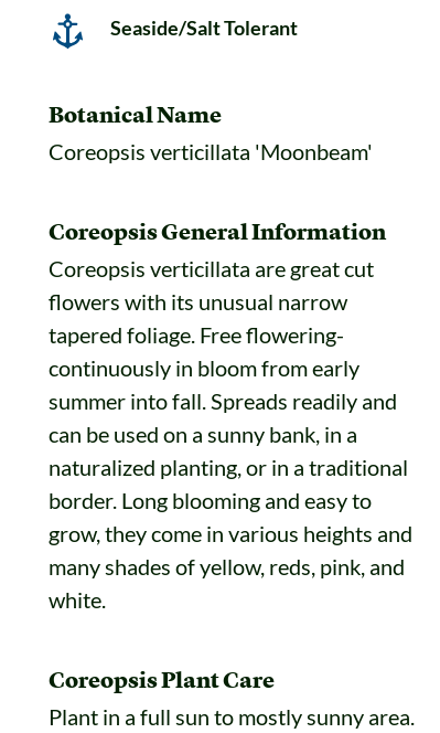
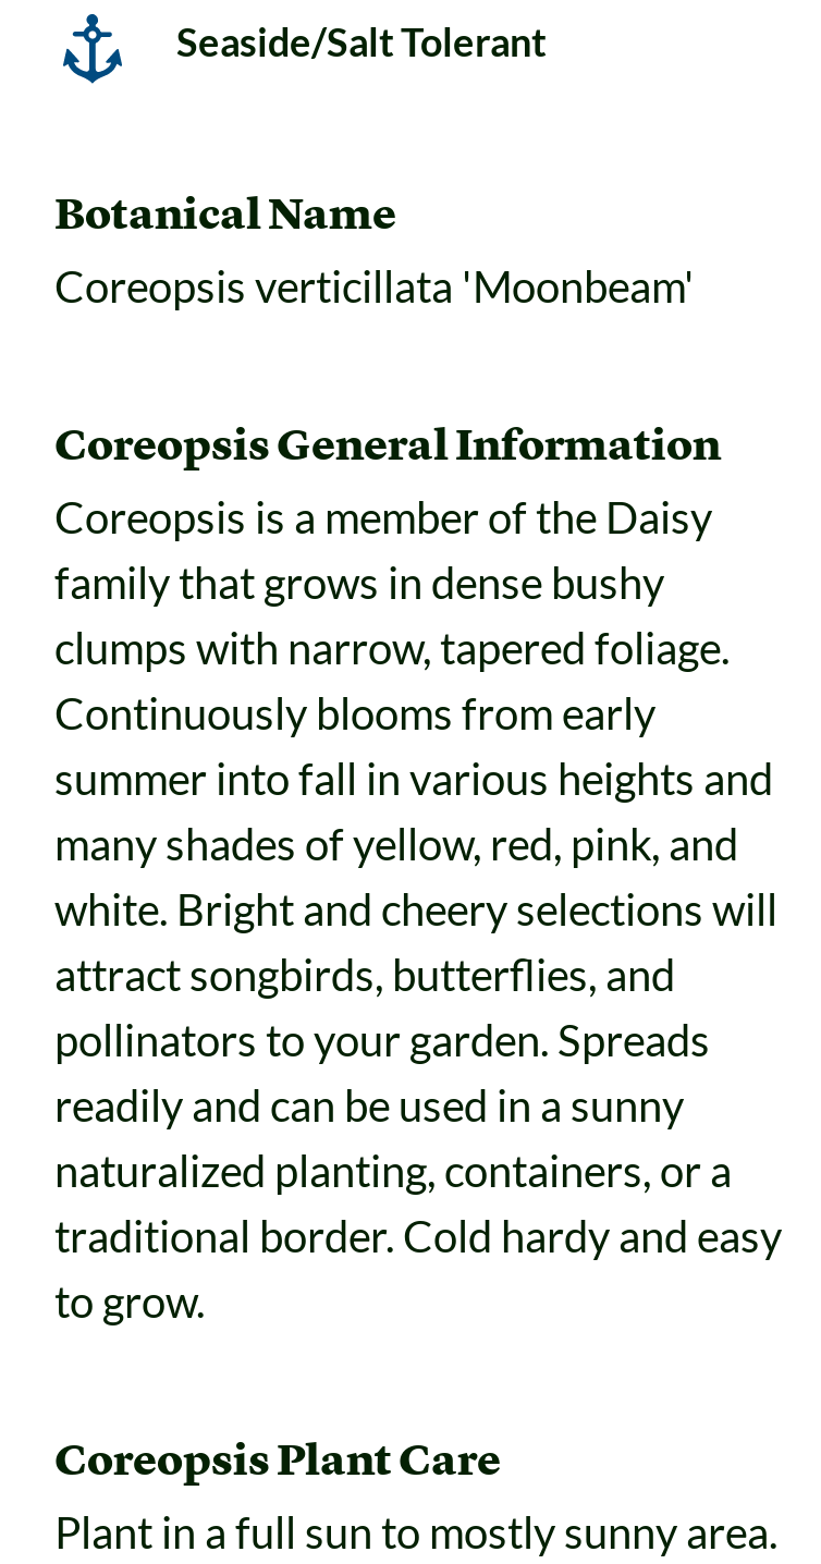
[49,255,412,612] Coreopsis verticillata are great cut | flowers with its unusual narrow | tapered foliage. Free flowering- | continuously in bloom from early | summer into fall. Spreads readily and | can be used on a sunny bank, in a | naturalized planting, or in a traditional | border. Long blooming and easy to | grow, they come in various heights and | many shades of yellow, reds, pink, and | white. -> [54,489,782,1326] Coreopsis is a member of the Daisy | family that grows in dense bushy | clumps with narrow, tapered foliage. | Continuously blooms from early | summer into fall in various heights and | many shades of yellow, red, pink, and | white. Bright and cheery selections will | attract songbirds, butterflies, and | pollinators to your garden. Spreads | readily and can be used in a sunny | naturalized planting, containers, or a | traditional border. Cold hardy and easy | to grow.

